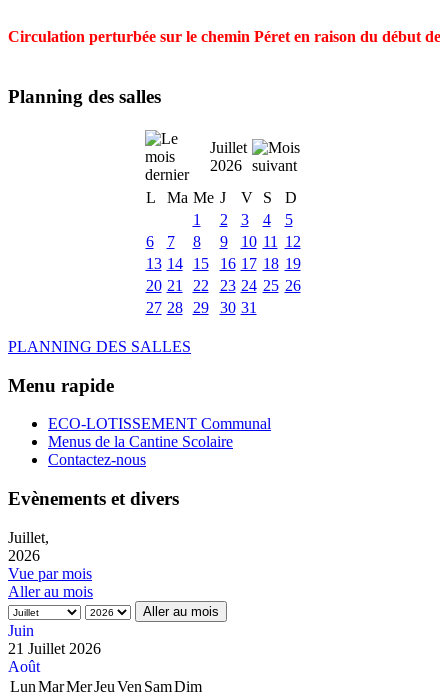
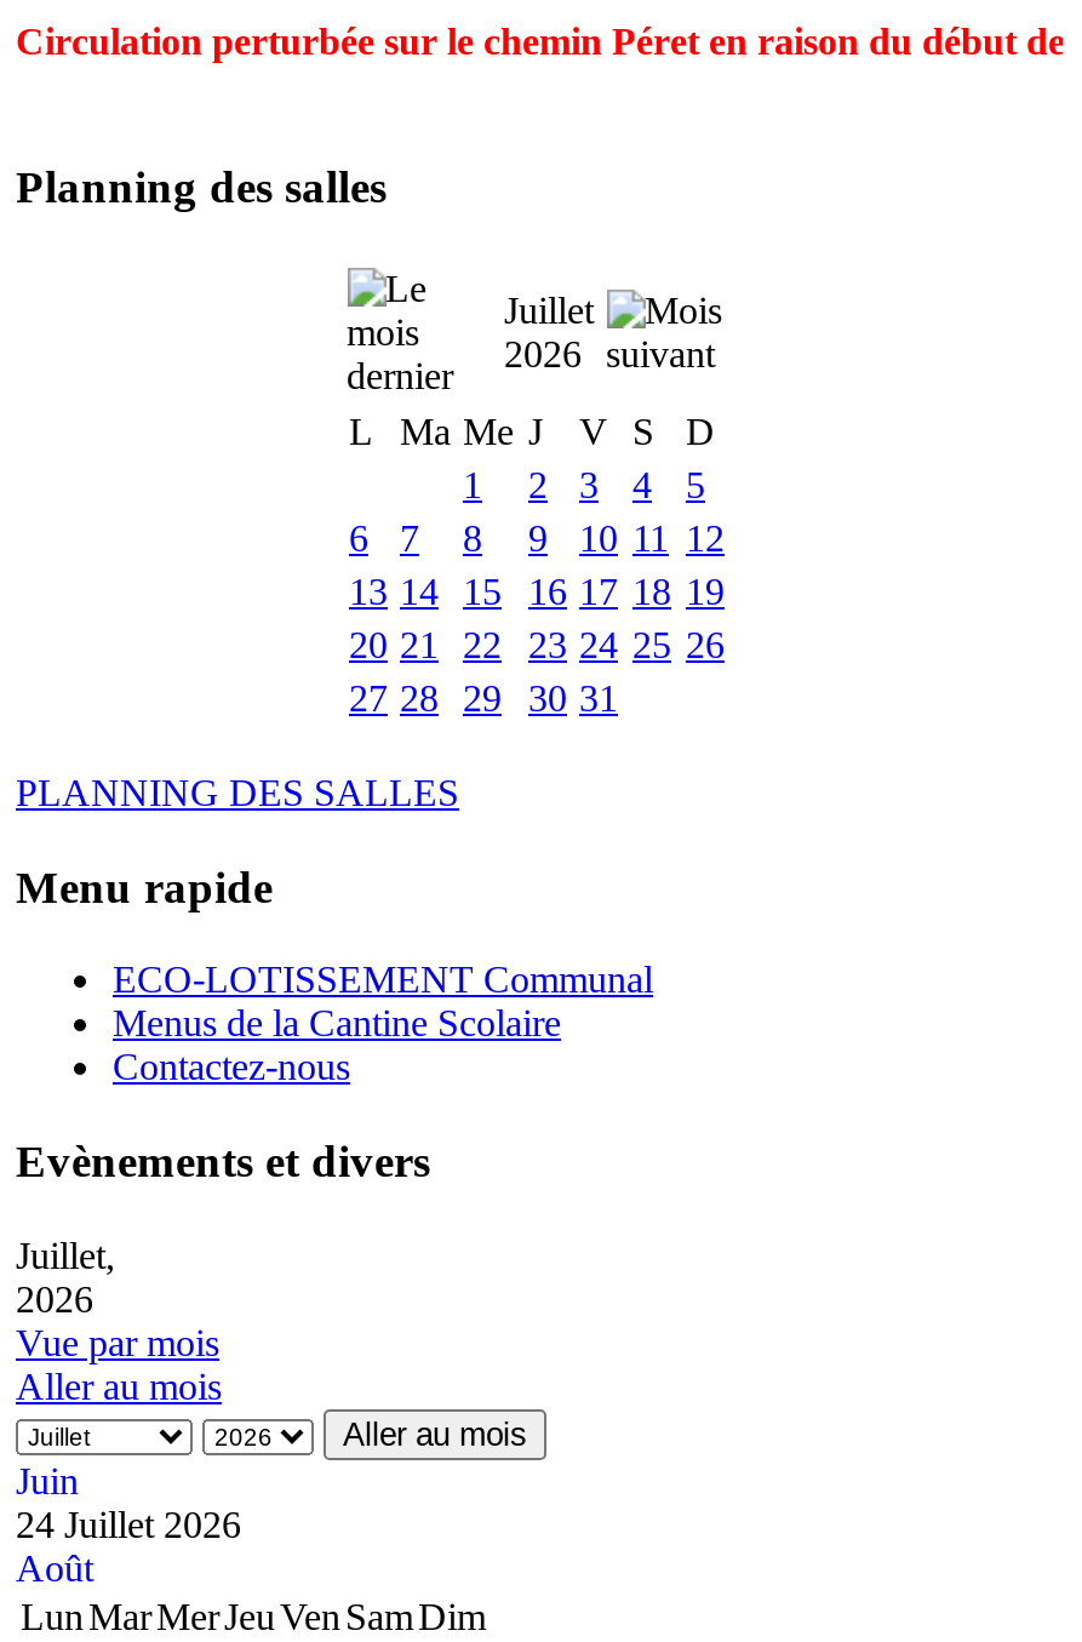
[8,640,101,657] 21 Juillet 2026 -> [16,1503,241,1545] 24 Juillet 2026

